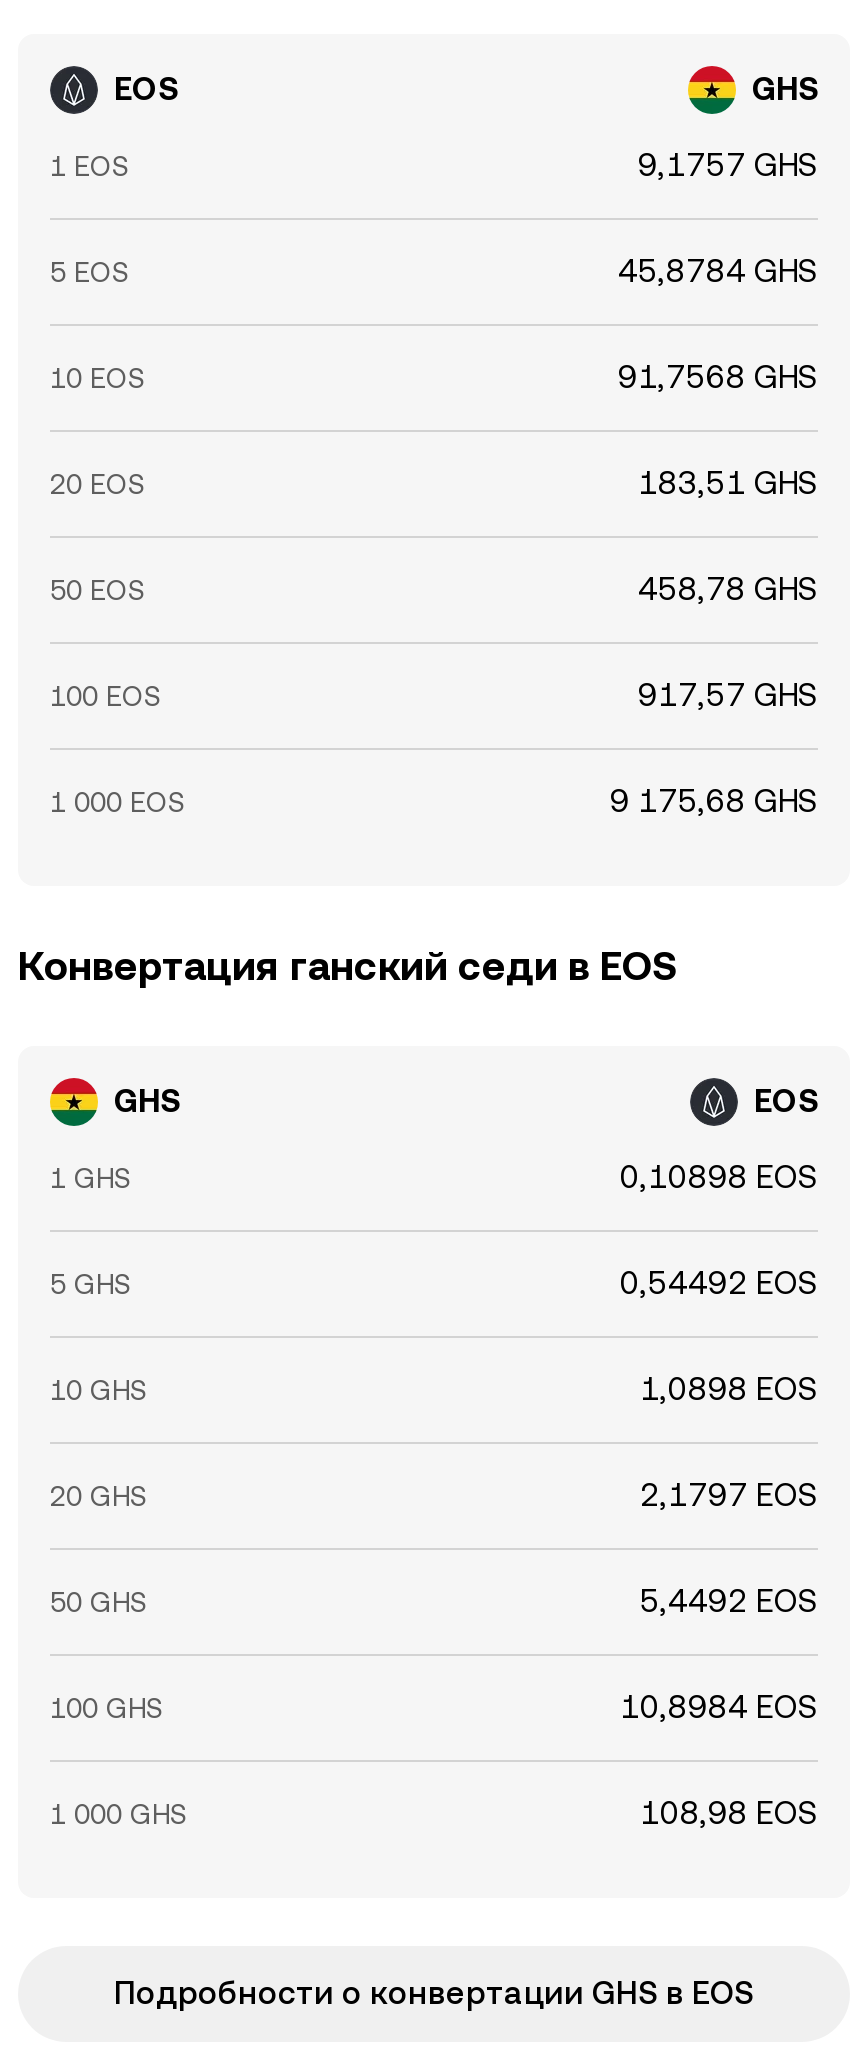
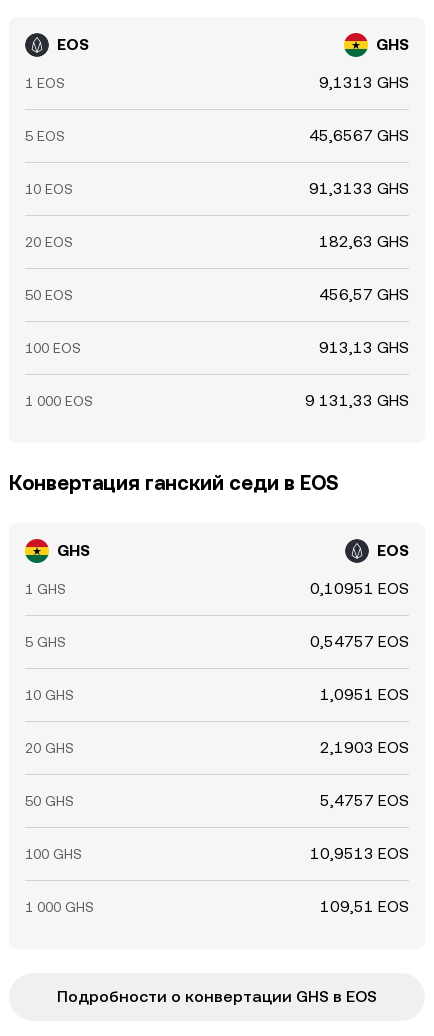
[638,146,818,184] 9,1757 GHS -> [319,73,409,92] 9,1313 GHS
[618,252,818,290] 45,8784 GHS -> [309,126,409,145] 45,6567 GHS
[618,358,818,396] 91,7568 GHS -> [309,179,409,198] 91,3133 GHS
[638,464,818,502] 183,51 GHS -> [319,232,409,251] 182,63 GHS
[638,570,818,608] 458,78 GHS -> [319,285,409,304] 456,57 GHS
[638,676,818,714] 917,57 GHS -> [319,338,409,357] 913,13 GHS
[610,782,818,820] 9 175,68 GHS -> [305,391,409,410] 9 131,33 GHS
[620,1158,818,1196] 0,10898 EOS -> [310,579,409,598] 0,10951 EOS
[620,1264,818,1302] 0,54492 EOS -> [310,632,409,651] 0,54757 EOS
[640,1370,818,1408] 1,0898 EOS -> [320,685,409,704] 1,0951 EOS
[640,1476,818,1514] 2,1797 EOS -> [320,738,409,757] 2,1903 EOS
[640,1582,818,1620] 5,4492 EOS -> [320,791,409,810] 5,4757 EOS
[620,1688,818,1726] 10,8984 EOS -> [310,844,409,863] 10,9513 EOS
[640,1794,818,1832] 108,98 EOS -> [320,897,409,916] 109,51 EOS

